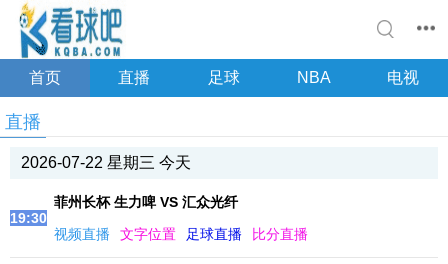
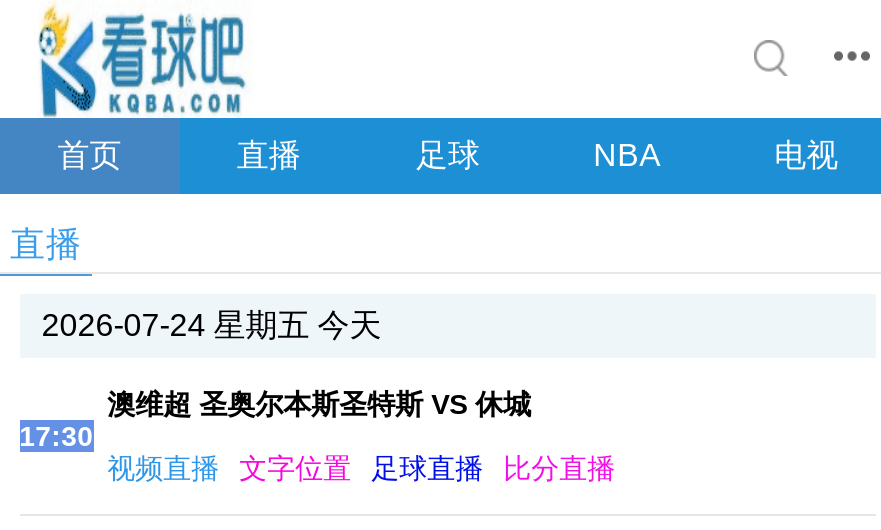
[21,154,191,171] 2026-07-22 星期三 今天 -> [42,308,382,342] 2026-07-24 星期五 今天
[54,194,238,210] 菲州长杯 生力啤 VS 汇众光纤 -> [107,388,531,420] 澳维超 圣奥尔本斯圣特斯 VS 休城
[10,210,47,226] 19:30 -> [19,420,93,452] 17:30

